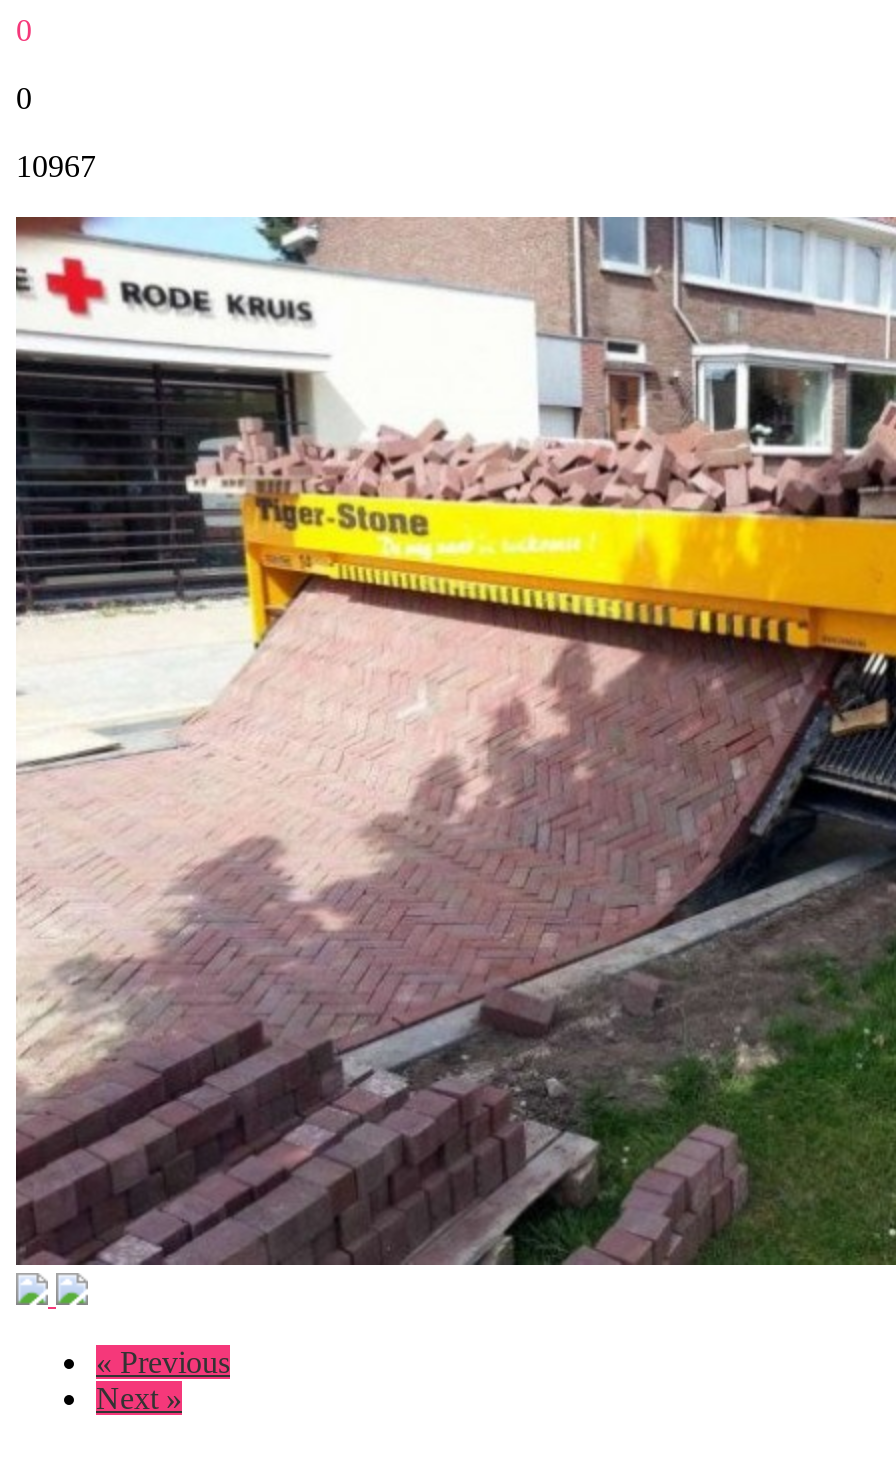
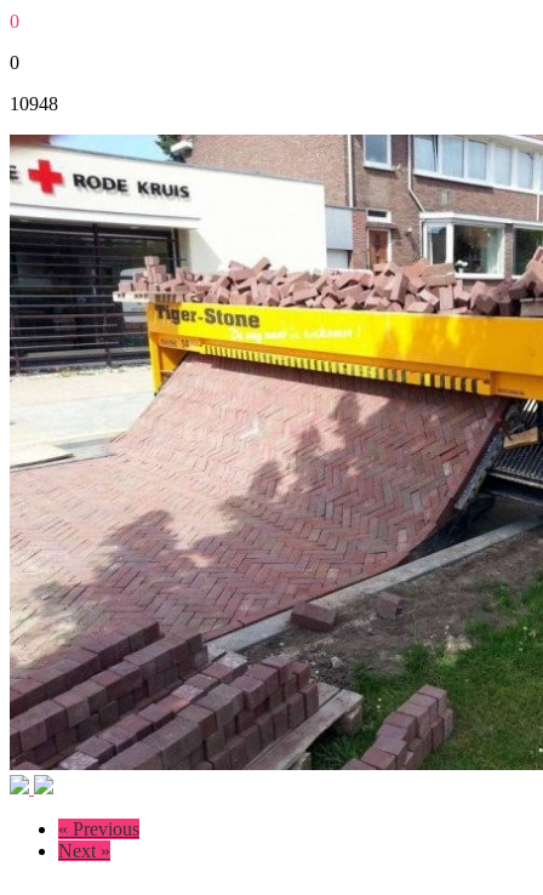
[16,149,96,183] 10967 -> [10,93,58,114] 10948

